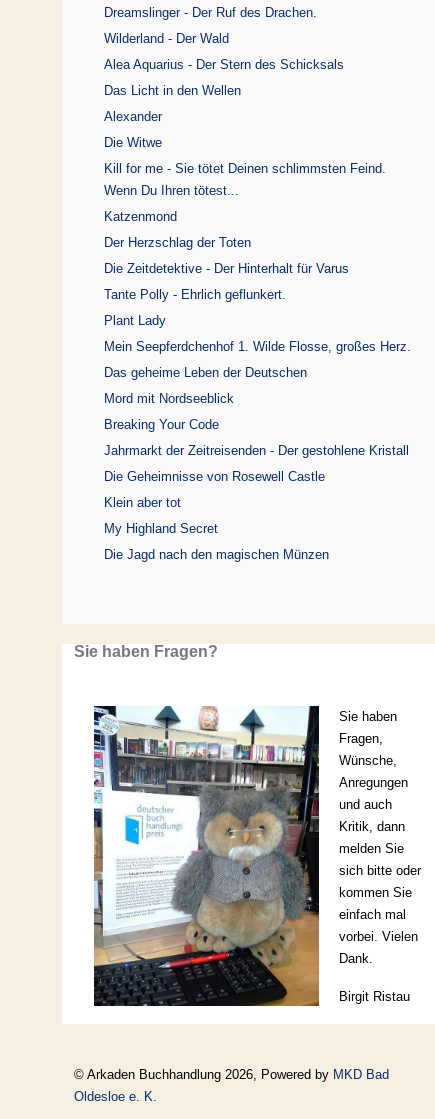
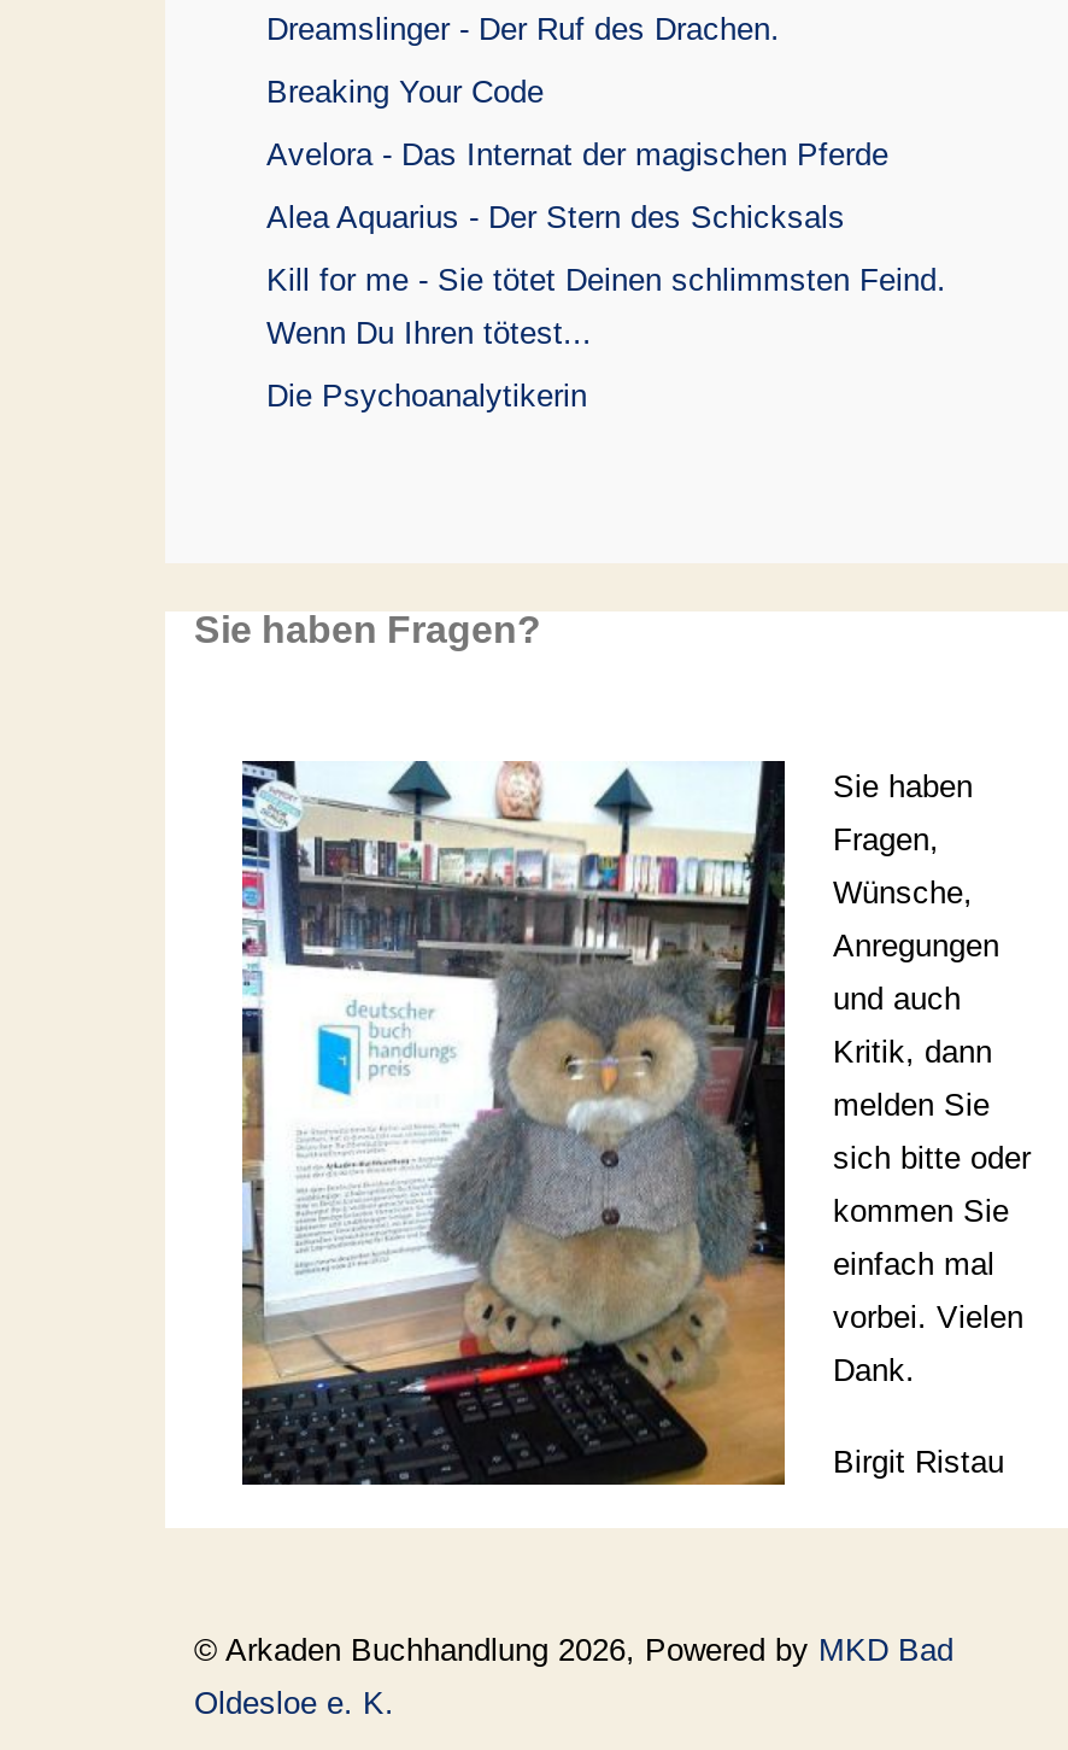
[104,31,229,46] Wilderland - Der Wald -> [266,137,888,173] Avelora - Das Internat der magischen Pferde
moved [104,57,344,72] -> [266,200,845,236]: Alea Aquarius - Der Stern des Schicksals
[104,83,241,150] Das Licht in den Wellen | Alexander | Die Witwe -> none
[104,209,411,562] Katzenmond | Der Herzschlag der Toten | Die Zeitdetektive - Der Hinterhalt für Varus | Tante Polly - Ehrlich geflunkert. | Plant Lady | Mein Seepferdchenhof 1. Wilde Flosse, großes Herz. | Das geheime Leben der Deutschen | Mord mit Nordseeblick | Jahrmarkt der Zeitreisenden - Der gestohlene Kristall | Die Geheimnisse von Rosewell Castle | Klein aber tot | My Highland Secret | Die Jagd nach den magischen Münzen -> [266,378,587,415] Die Psychoanalytikerin
moved [104,417,219,432] -> [266,75,544,111]: Breaking Your Code

